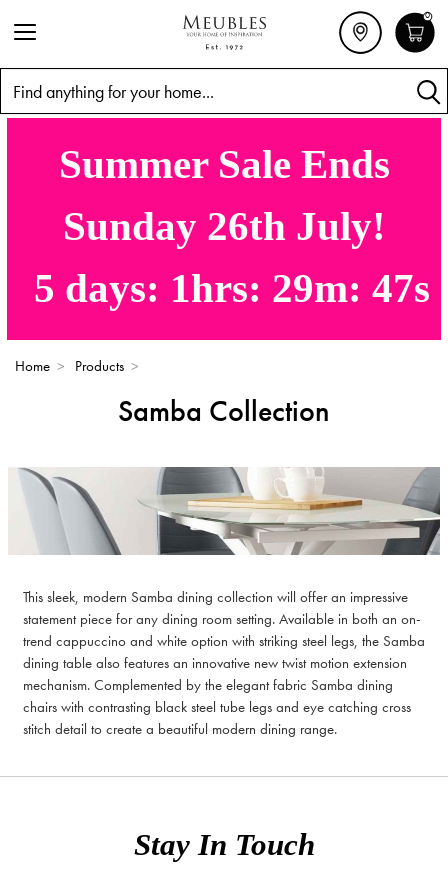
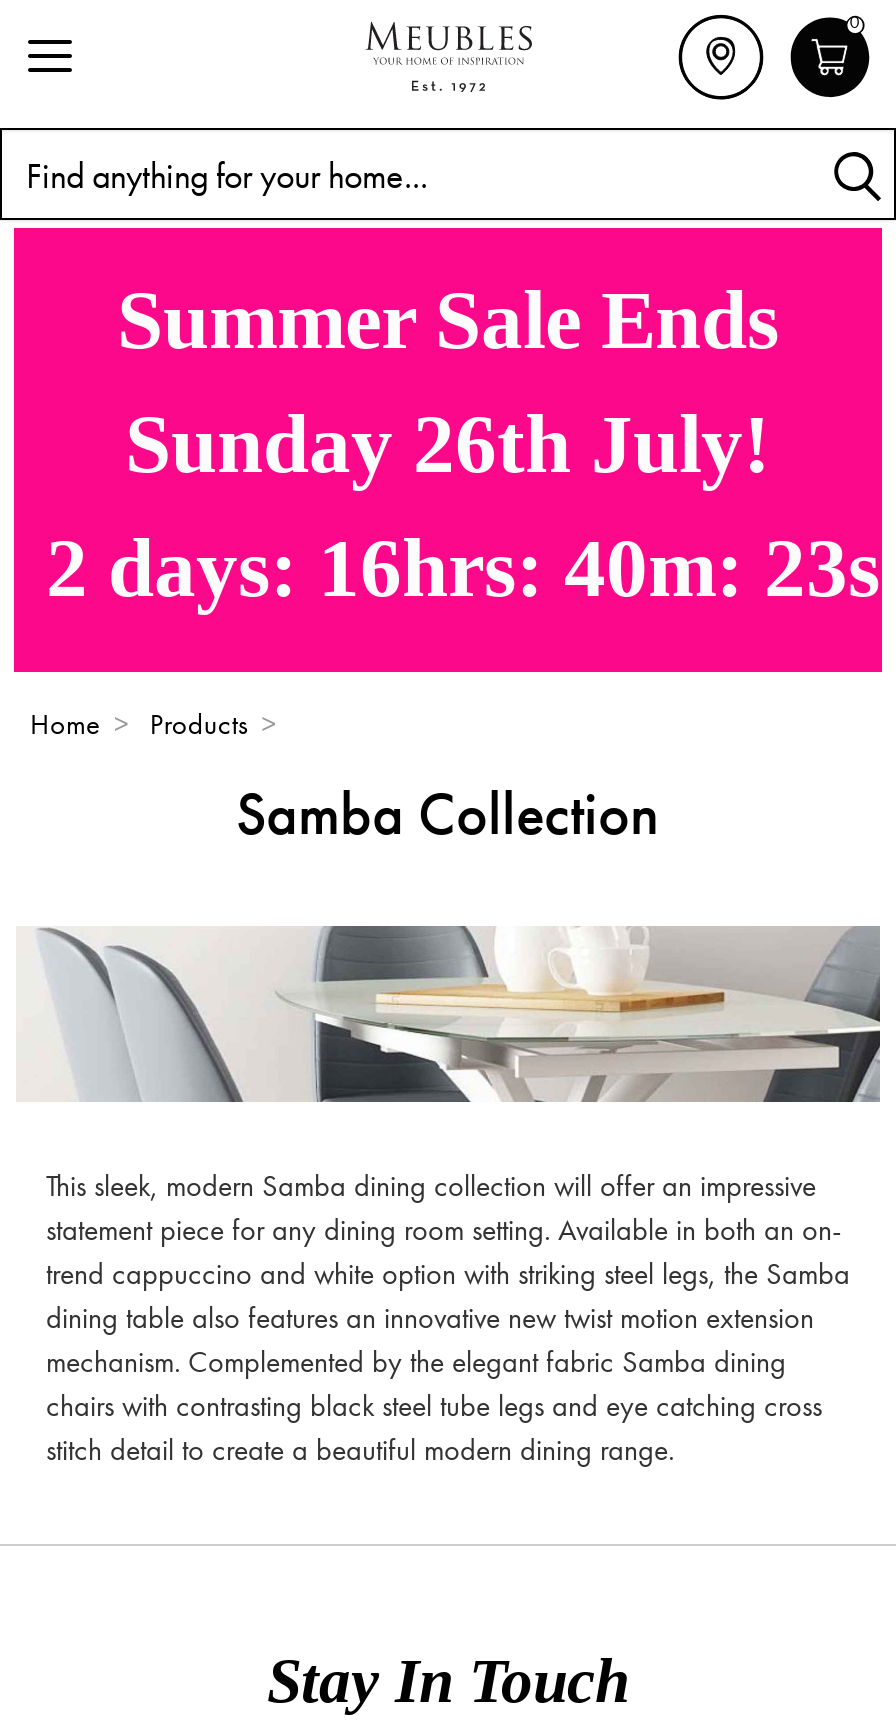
[33,265,429,311] 5 days: 1hrs: 29m: 47s -> [46,522,880,614] 2 days: 16hrs: 40m: 23s

